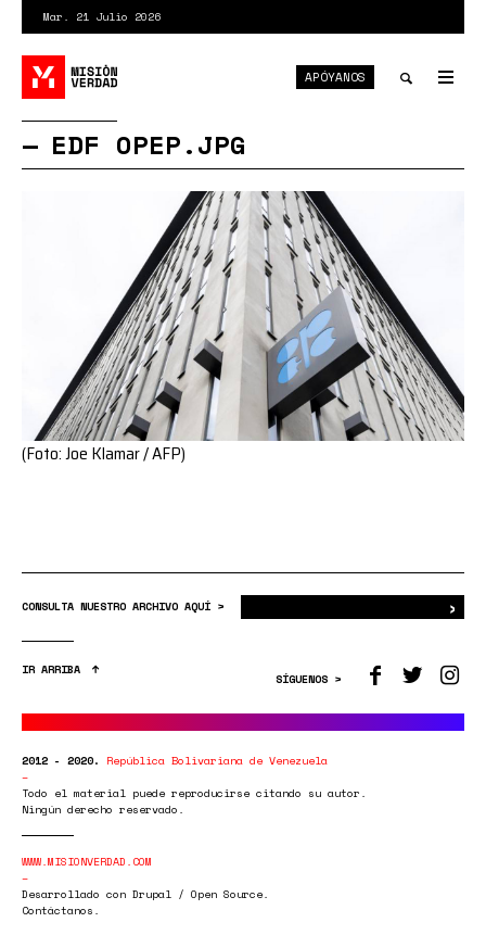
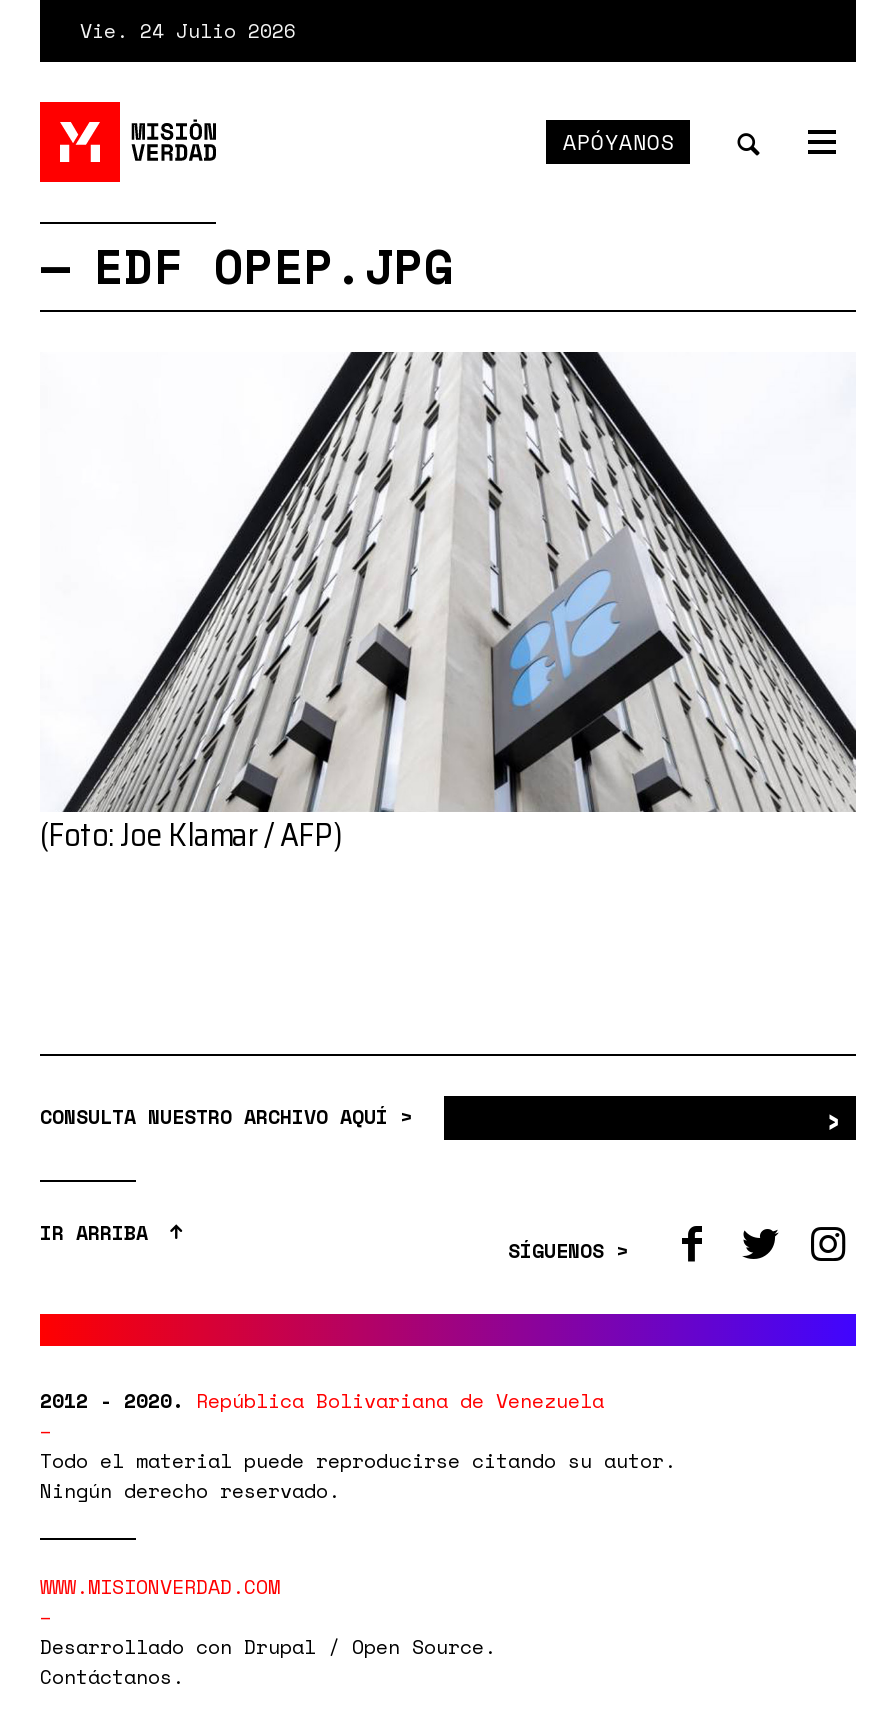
[43,9,161,25] Mar. 21 Julio 2026 -> [80,16,296,46] Vie. 24 Julio 2026

